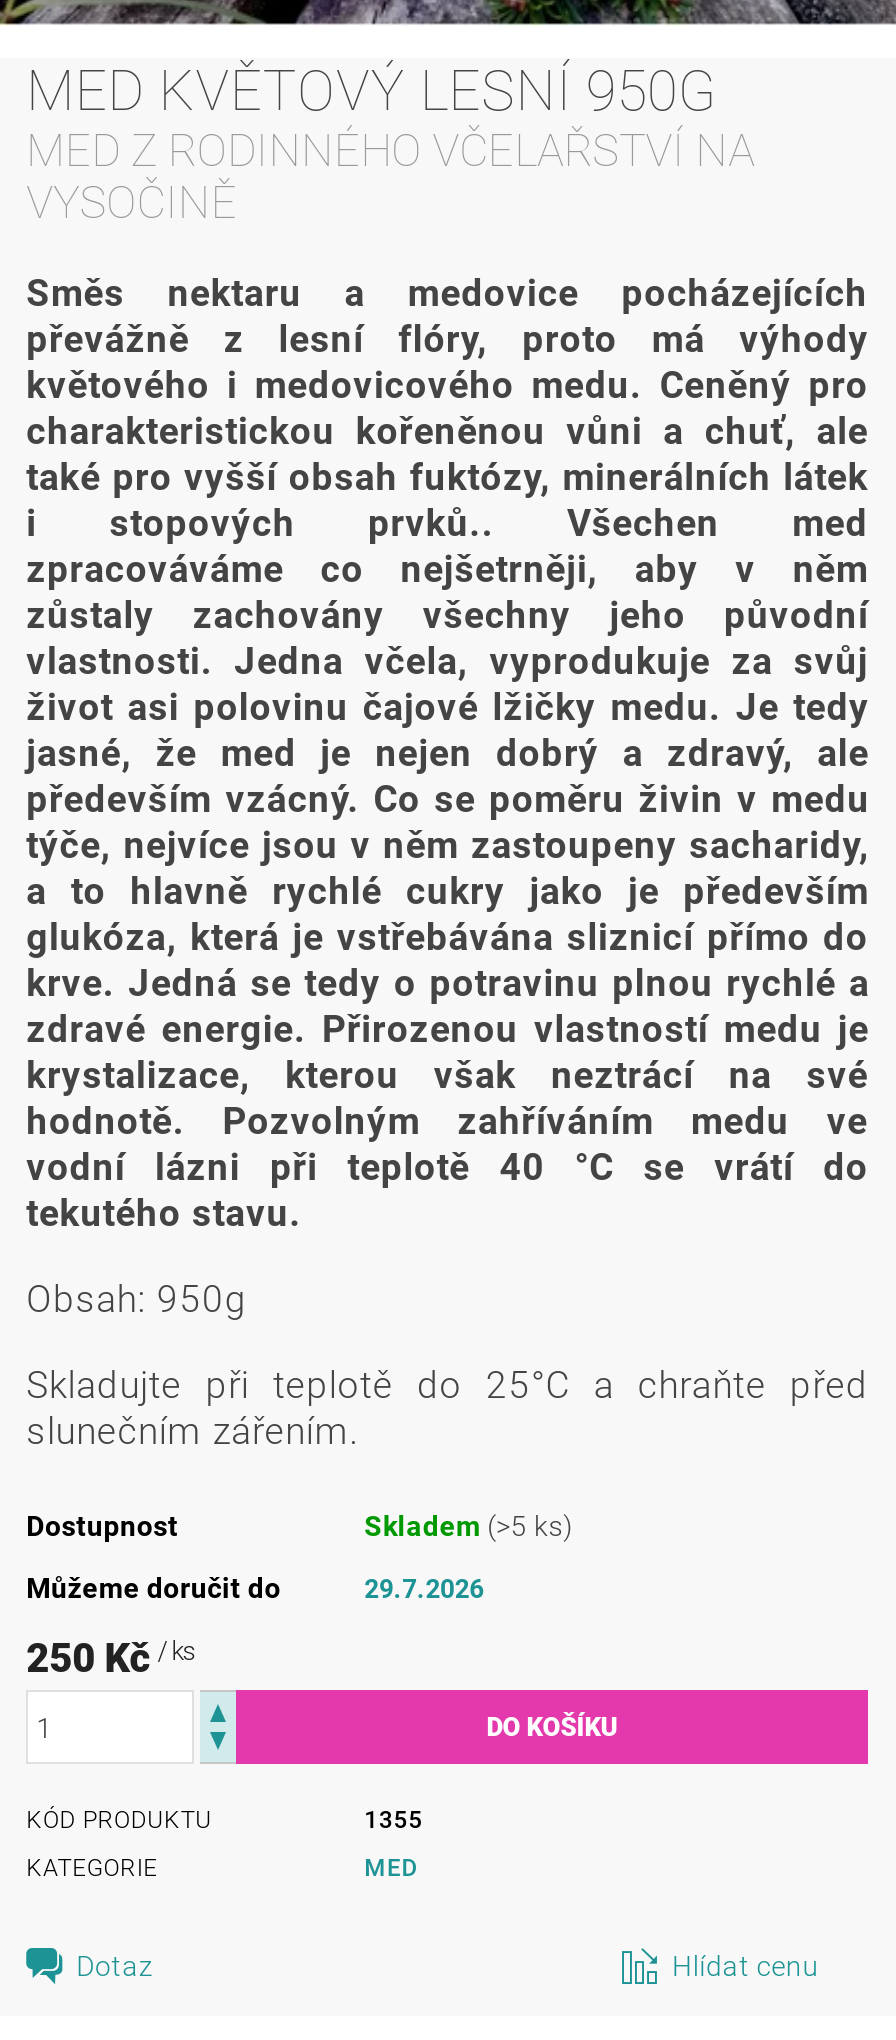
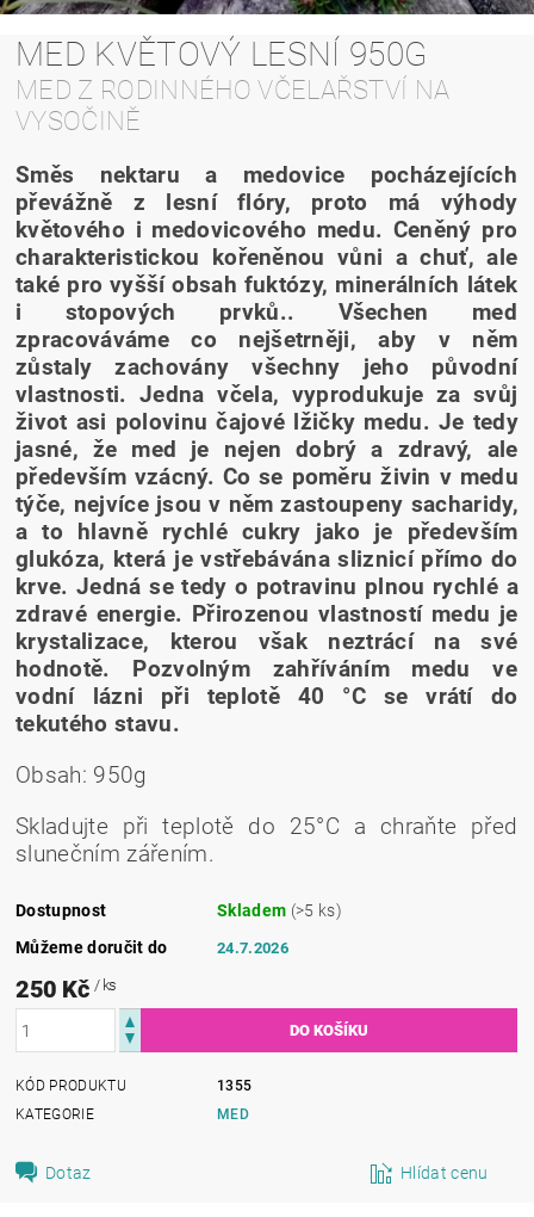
[364,1574,484,1604] 29.7.2026 -> [217,939,288,957] 24.7.2026

